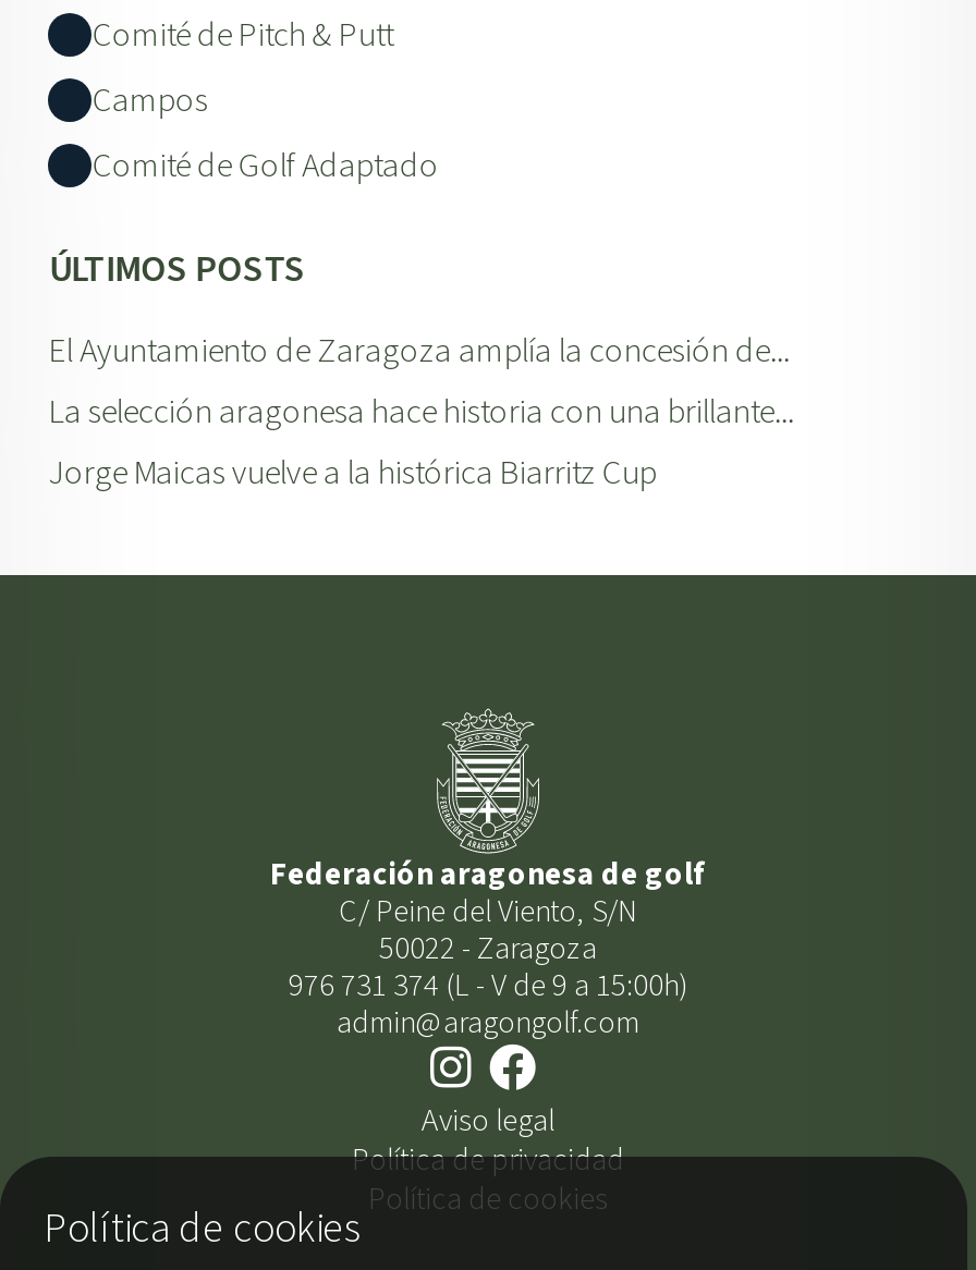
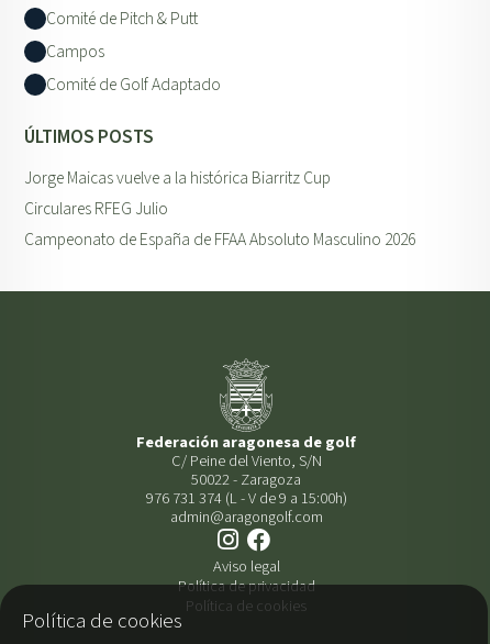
[49,327,794,436] El Ayuntamiento de Zaragoza amplía la concesión de... | La selección aragonesa hace historia con una brillante... -> none
moved [49,449,657,497] -> [25,166,331,190]: Jorge Maicas vuelve a la histórica Biarritz Cup
none -> [25,197,416,252] Circulares RFEG Julio | Campeonato de España de FFAA Absoluto Masculino 2026

